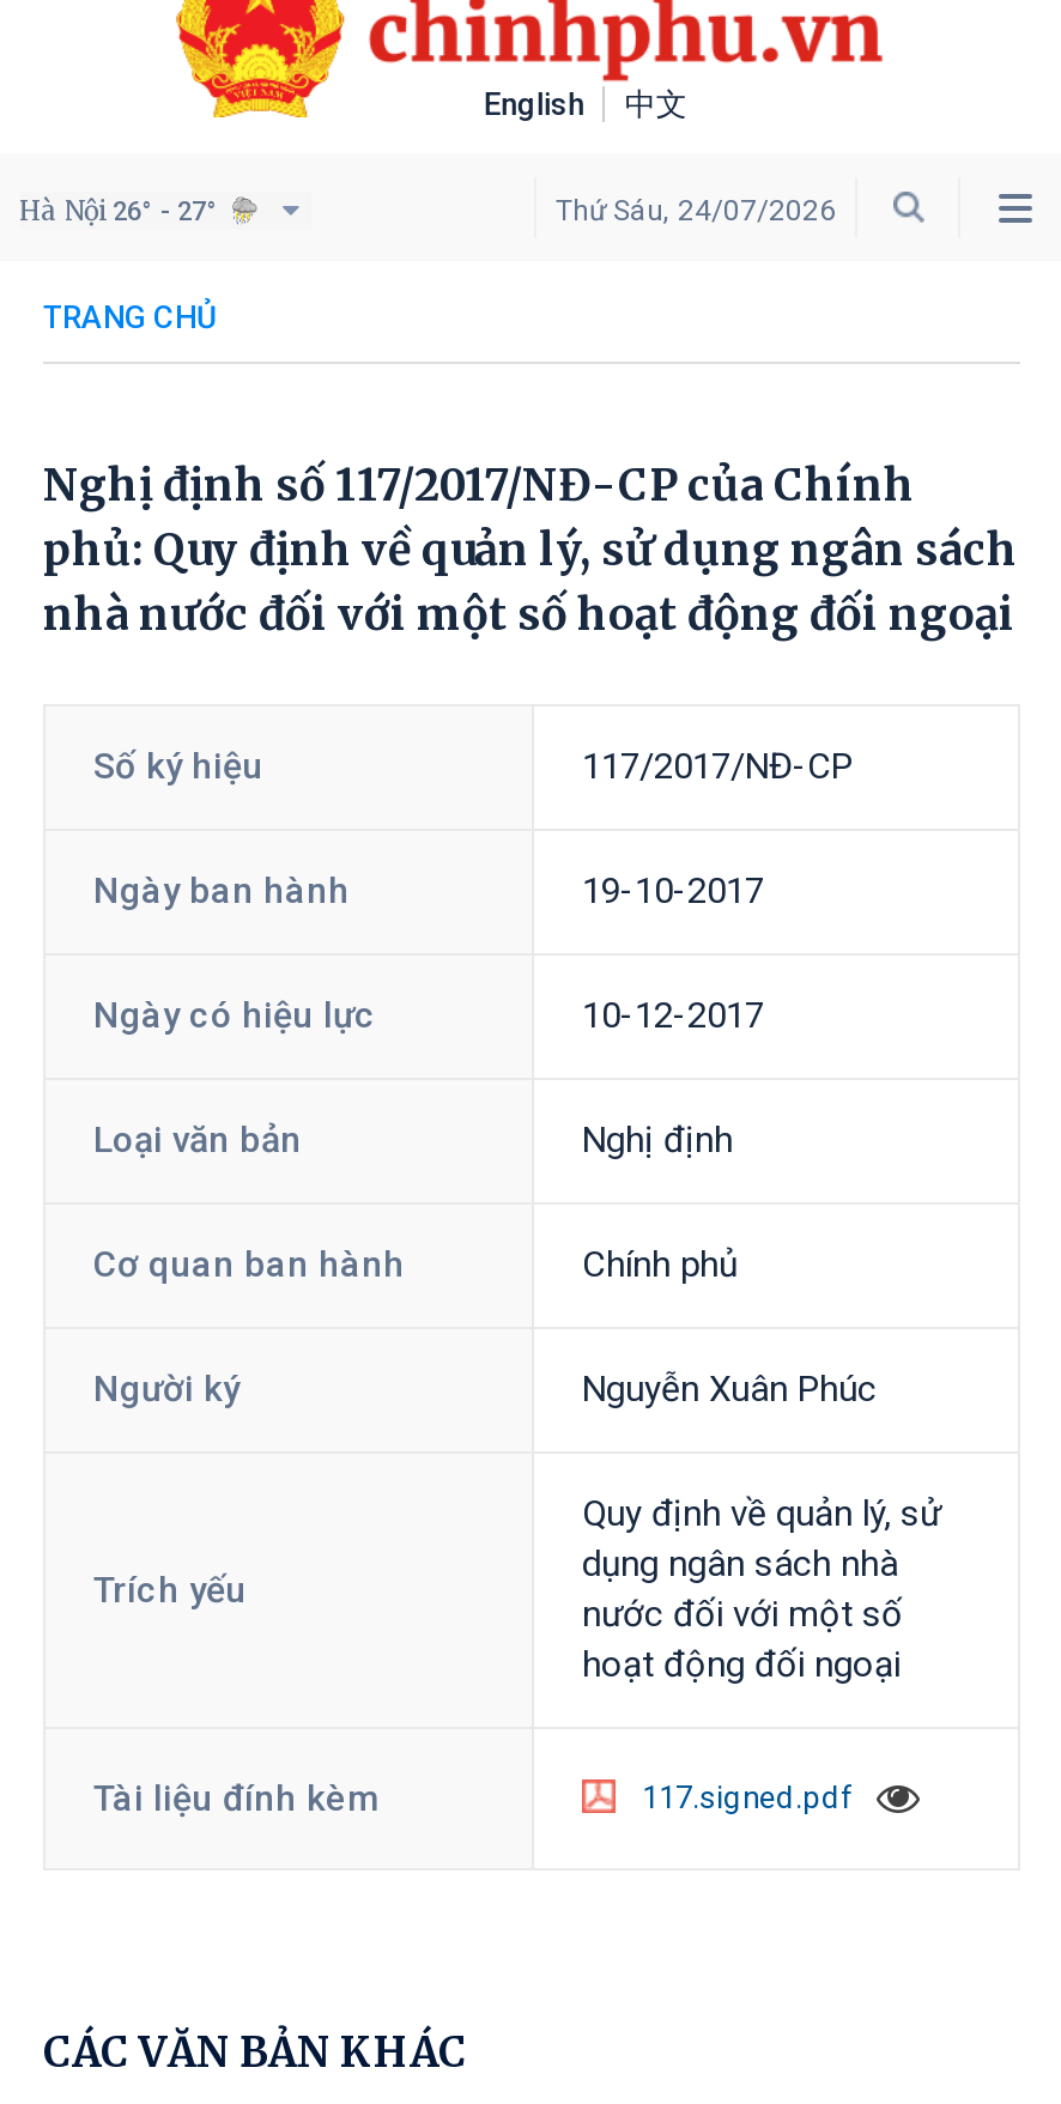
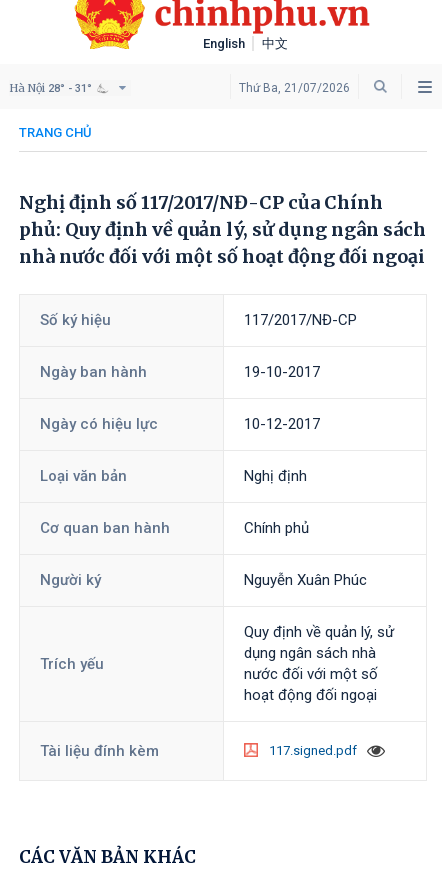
[19,194,218,228] Hà Nội 26° - 27° -> [9,81,92,95] Hà Nội 28° - 31°
[556,194,836,228] Thứ Sáu, 24/07/2026 -> [239,81,350,95] Thứ Ba, 21/07/2026

